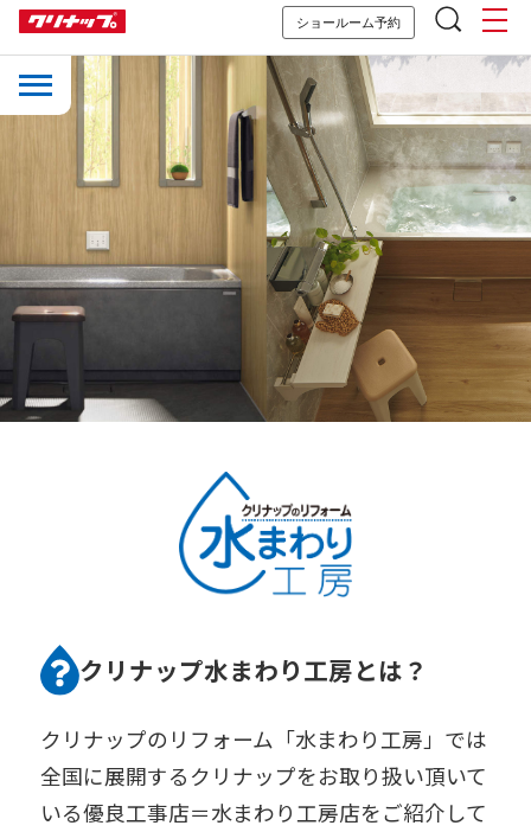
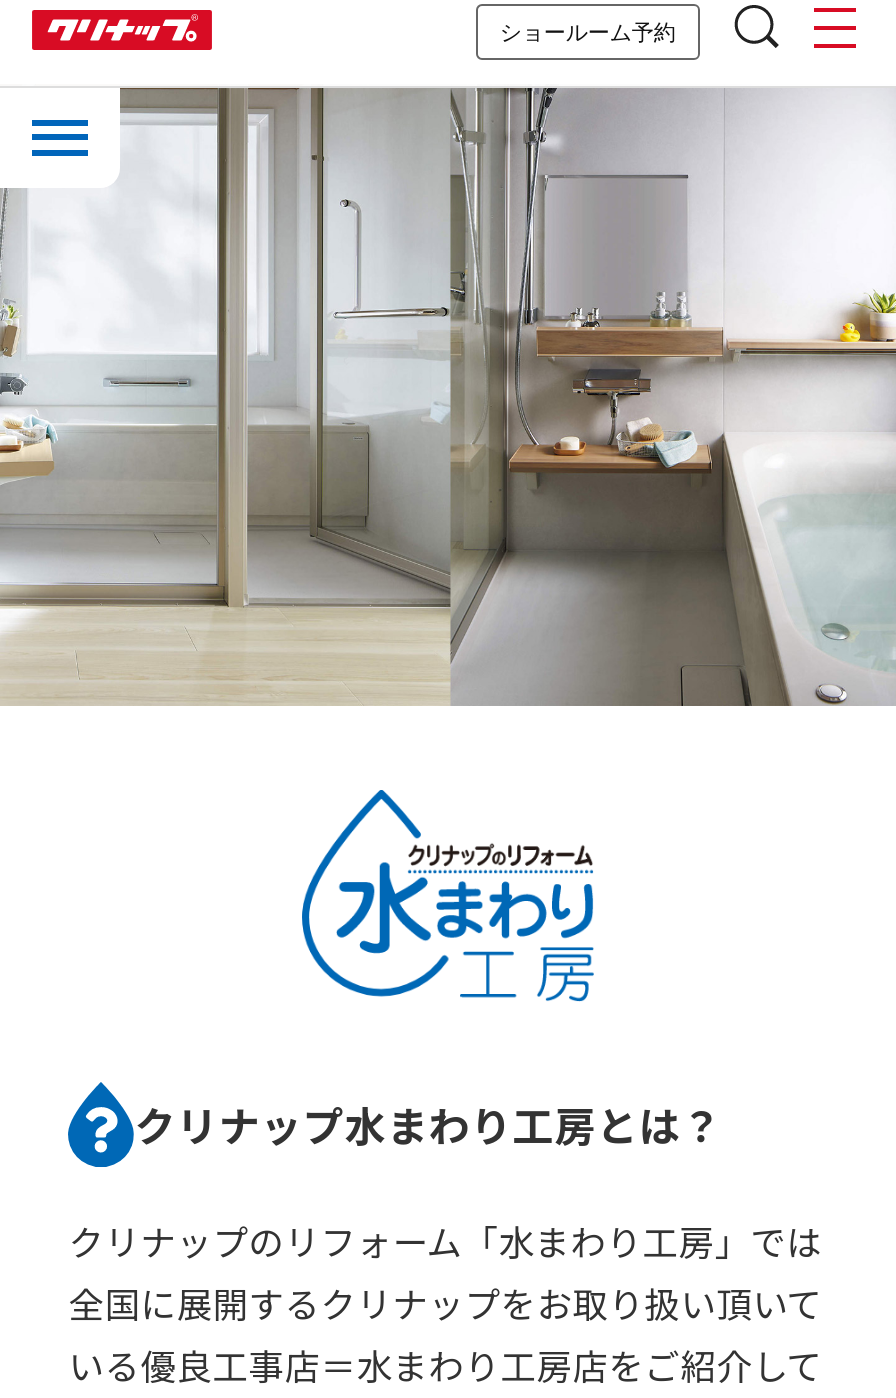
[4,55,527,423] [image] -> [6,86,890,708] [image]

